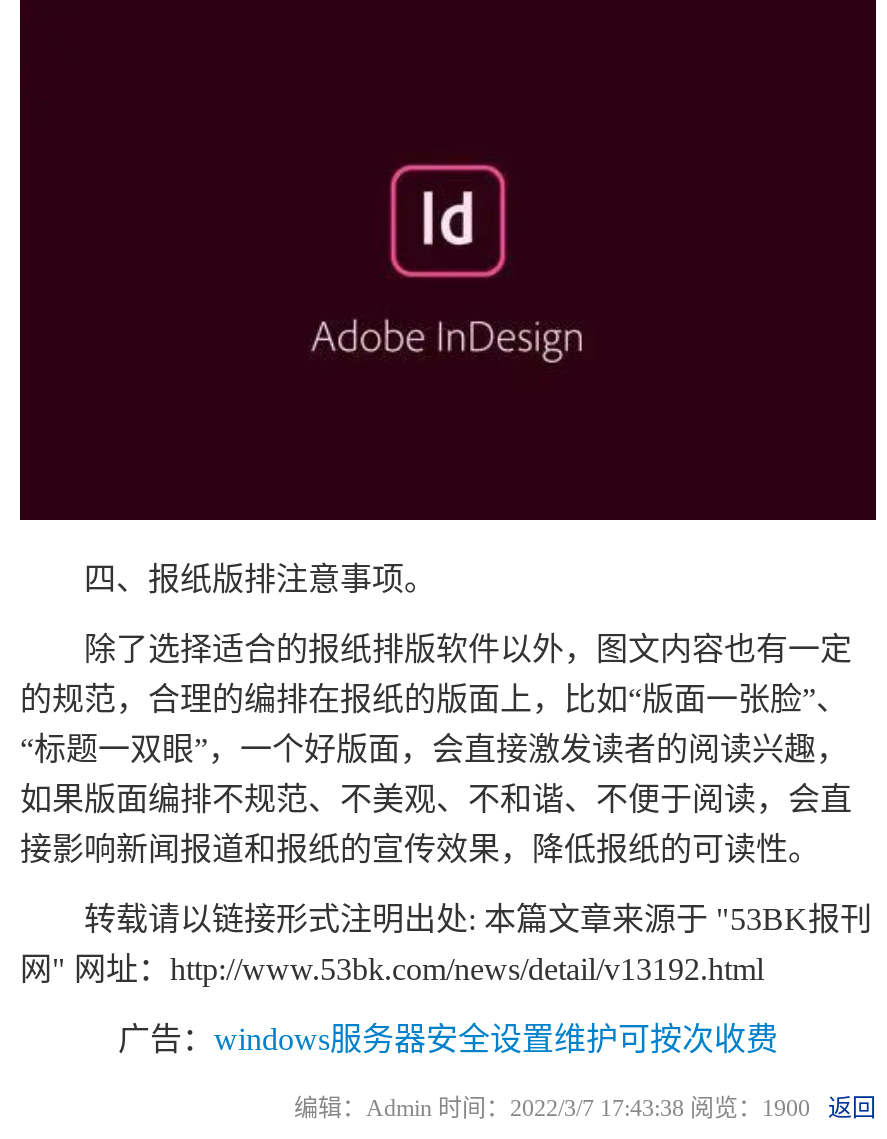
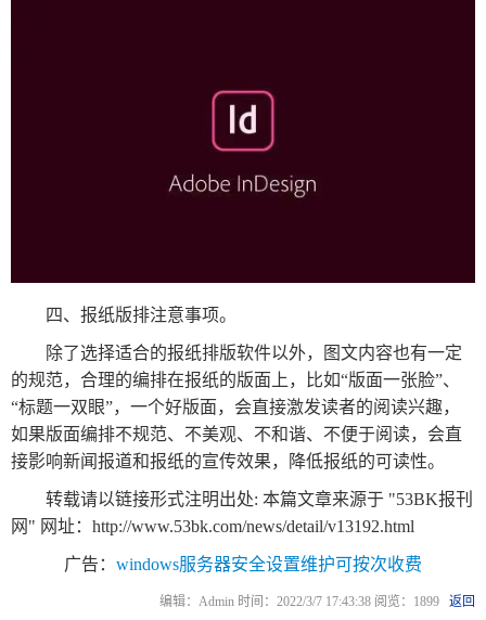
[294,1094,876,1122] 编辑：Admin 时间：2022/3/7 17:43:38 阅览：1900返回 -> [159,594,475,609] 编辑：Admin 时间：2022/3/7 17:43:38 阅览：1899返回

